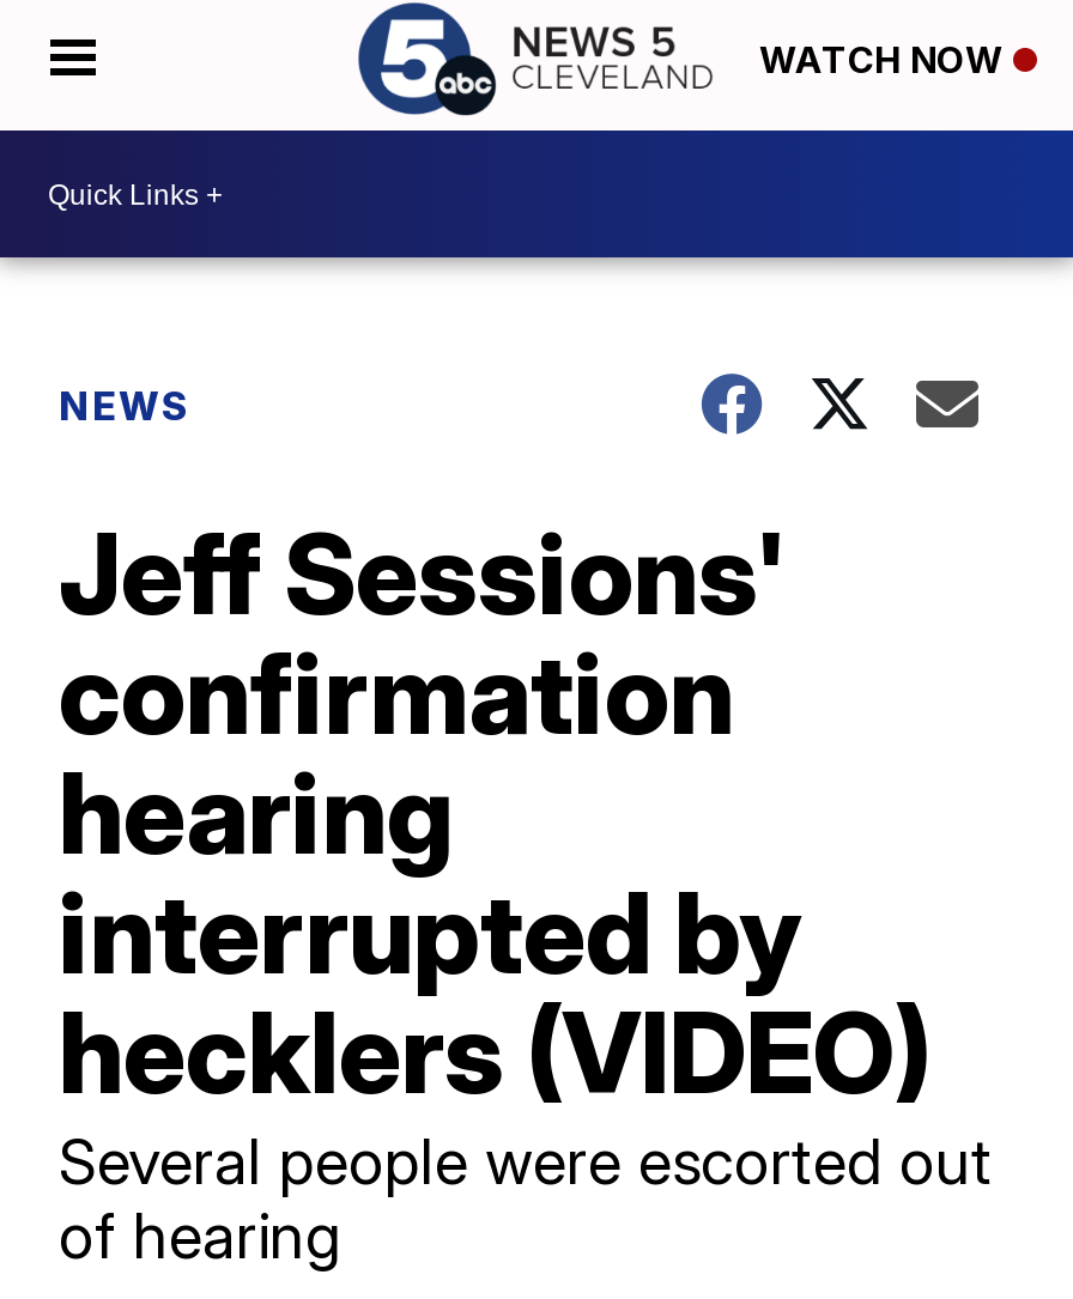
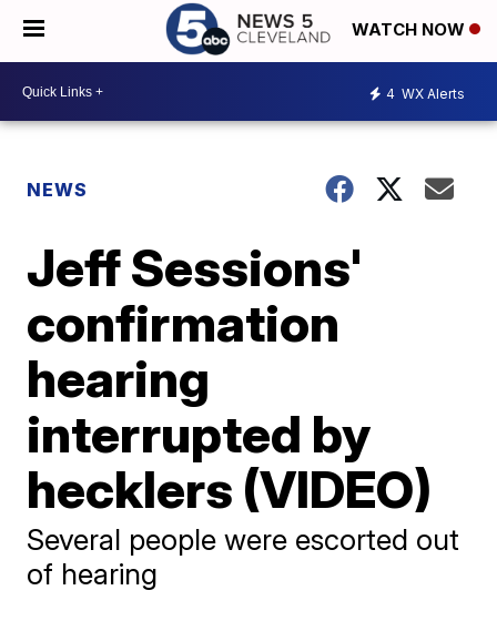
none -> [386,85,465,101] 4 WX Alerts

